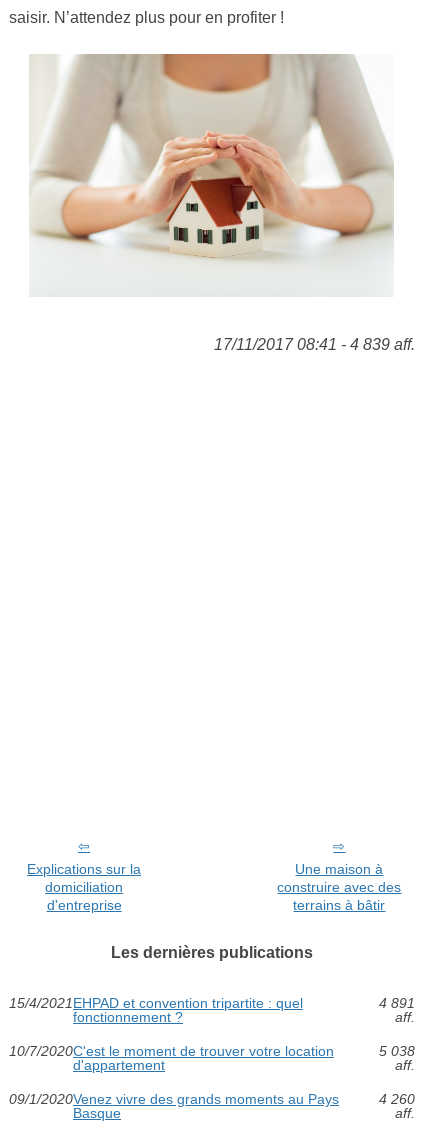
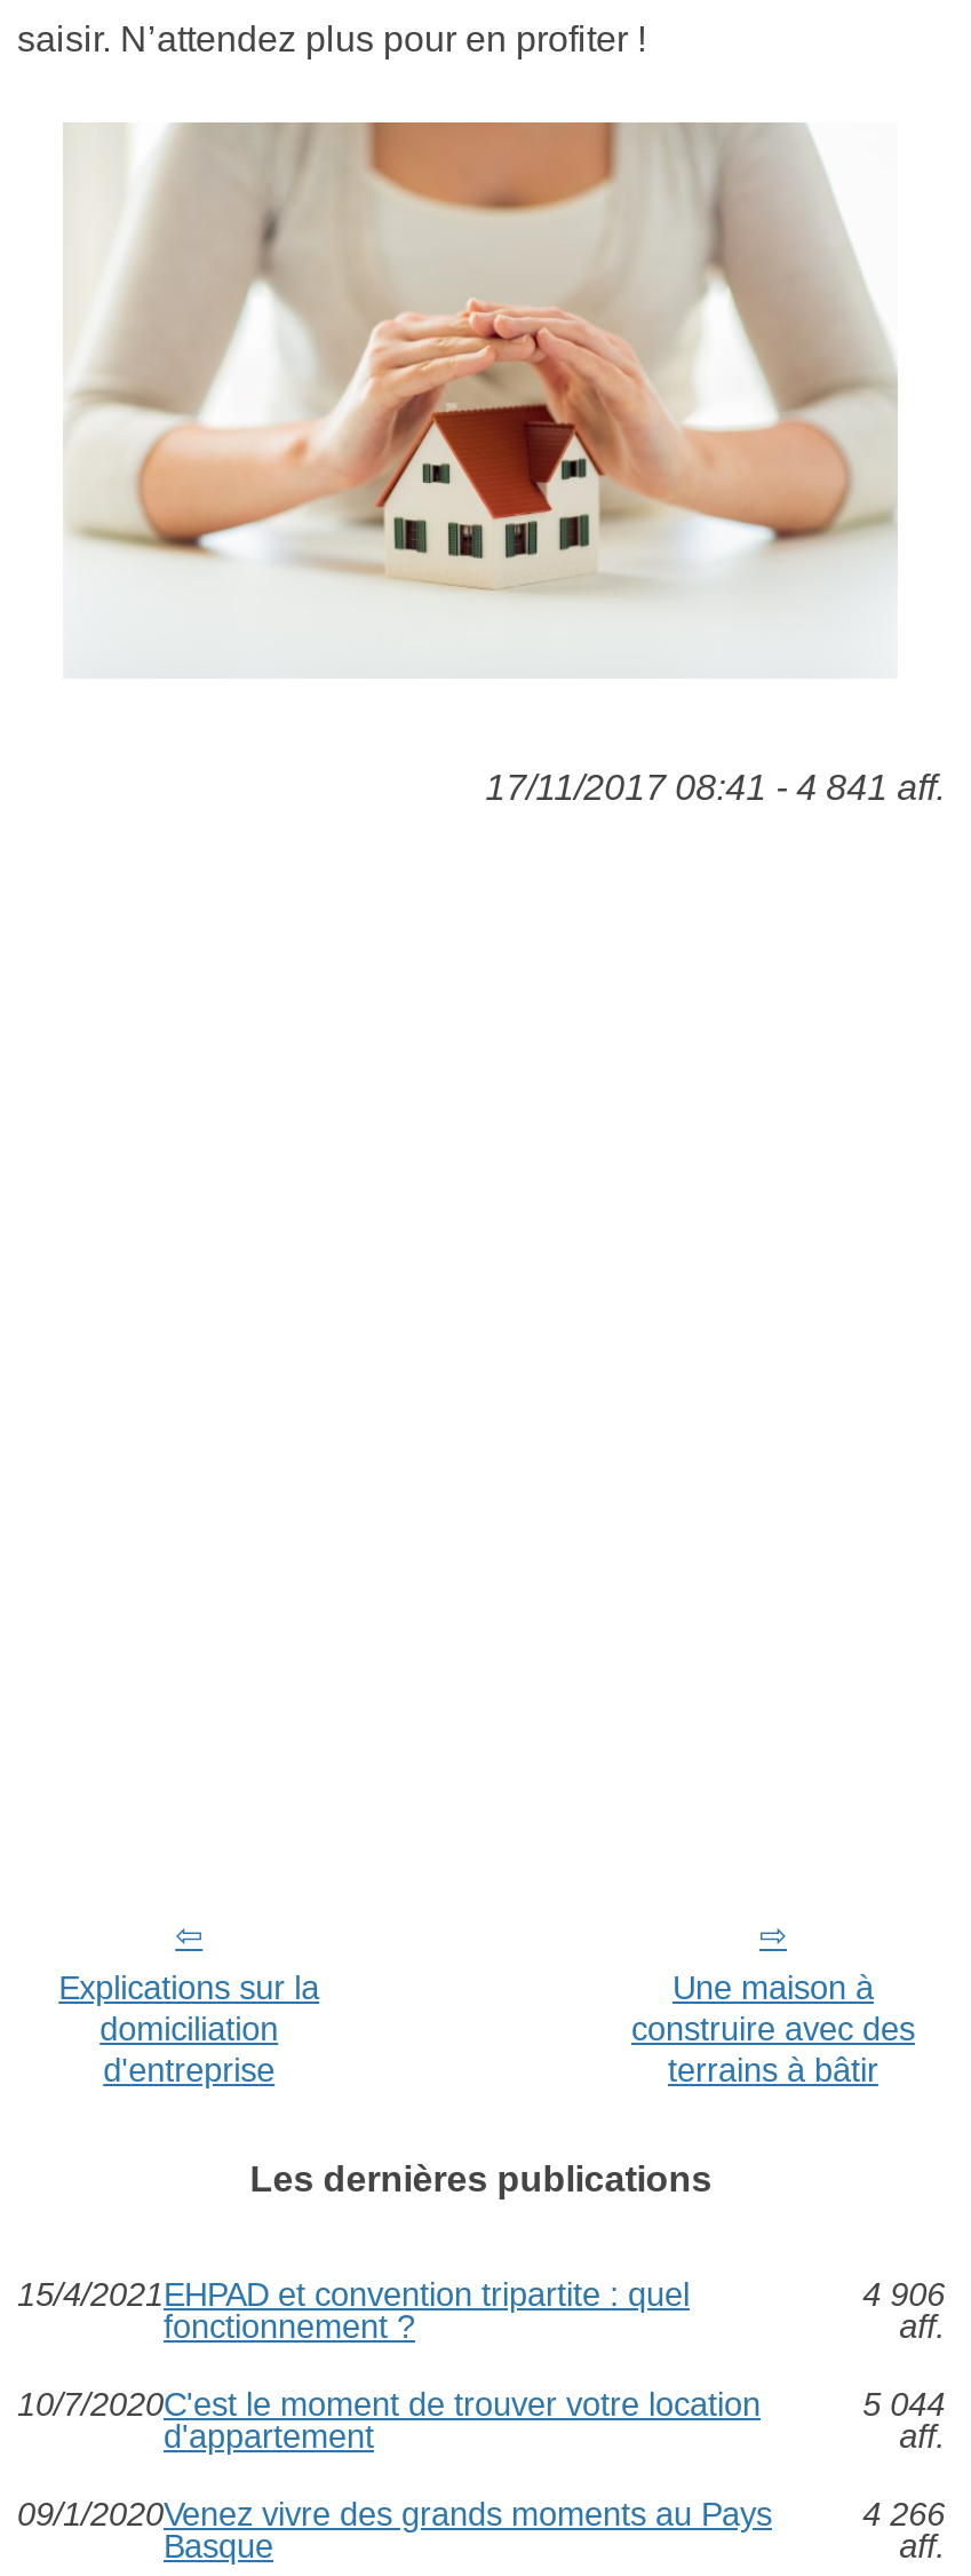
[214,336,415,353] 17/11/2017 08:41 - 4 839 aff. -> [485,768,945,807] 17/11/2017 08:41 - 4 841 aff.
[379,995,415,1011] 4 891 -> [863,2276,945,2313] 4 906
[379,1043,415,1059] 5 038 -> [863,2386,945,2423] 5 044
[379,1091,415,1107] 4 260 -> [863,2496,945,2533] 4 266

